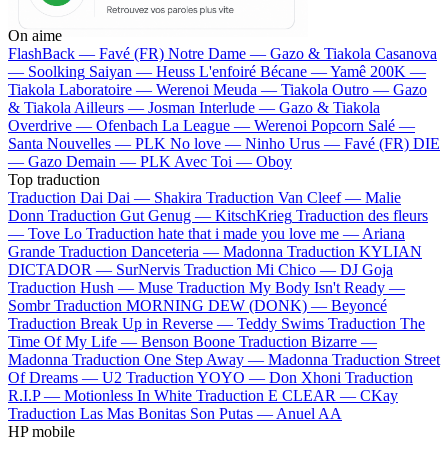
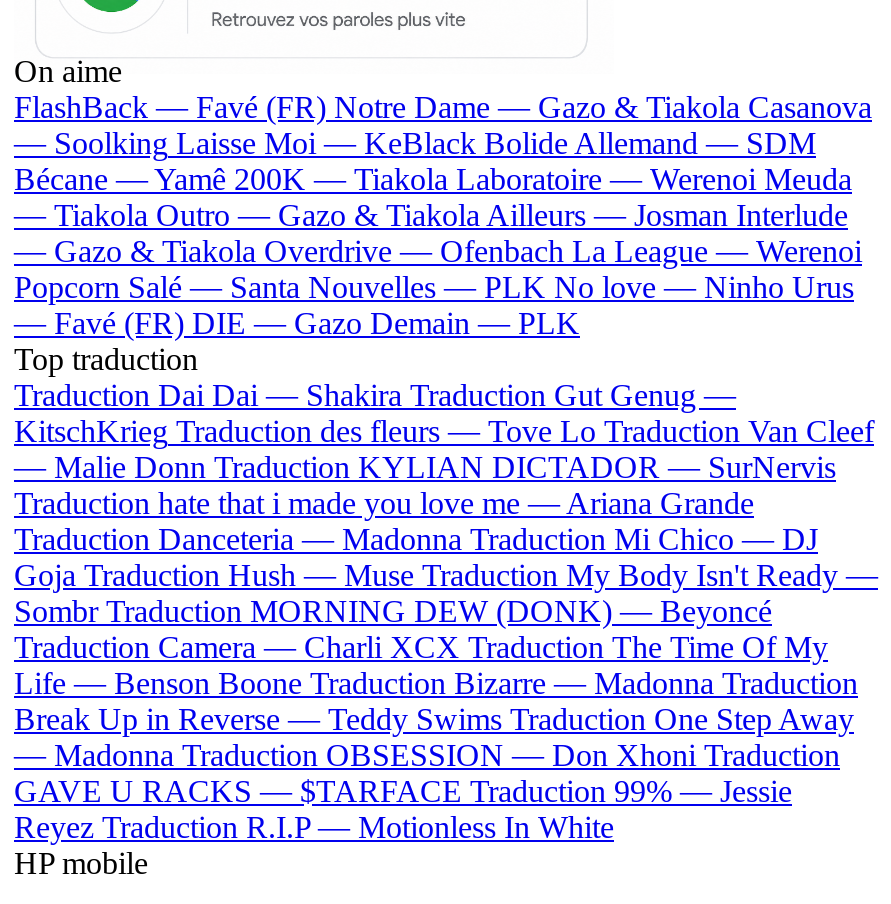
[8,62,440,169] — Soolking Saiyan — Heuss L'enfoiré Bécane — Yamê 200K — | Tiakola Laboratoire — Werenoi Meuda — Tiakola Outro — Gazo | & Tiakola Ailleurs — Josman Interlude — Gazo & Tiakola | Overdrive — Ofenbach La League — Werenoi Popcorn Salé — | Santa Nouvelles — PLK No love — Ninho Urus — Favé (FR) DIE | — Gazo Demain — PLK Avec Toi — Oboy -> [14,125,862,339] — Soolking Laisse Moi — KeBlack Bolide Allemand — SDM | Bécane — Yamê 200K — Tiakola Laboratoire — Werenoi Meuda | — Tiakola Outro — Gazo & Tiakola Ailleurs — Josman Interlude | — Gazo & Tiakola Overdrive — Ofenbach La League — Werenoi | Popcorn Salé — Santa Nouvelles — PLK No love — Ninho Urus | —Favé (FR) DIE — Gazo Demain — PLK
[8,188,428,295] Traduction Dai Dai — Shakira Traduction Van Cleef — Malie | Donn Traduction Gut Genug — KitschKrieg Traduction des fleurs | — Tove Lo Traduction hate that i made you love me — Ariana | Grande Traduction Danceteria — Madonna Traduction KYLIAN | DICTADOR — SurNervis Traduction Mi Chico — DJ Goja | Traduction Hush — Muse Traduction My Body Isn't Ready — -> [14,377,878,591] Traduction Dai Dai — Shakira Traduction Gut Genug — | KitschKrieg Traduction des fleurs — Tove Lo Traduction Van Cleef | — Malie Donn Traduction KYLIAN DICTADOR — SurNervis | Traduction hate that i made you love me — Ariana Grande | Traduction Danceteria — Madonna Traduction Mi Chico — DJ | Goja Traduction Hush — Muse Traduction My Body Isn't Ready —
[8,314,440,421] Traduction Break Up in Reverse — Teddy Swims Traduction The | Time Of My Life — Benson Boone Traduction Bizarre — | Madonna Traduction One Step Away — Madonna Traduction Street | Of Dreams — U2 Traduction YOYO — Don Xhoni Traduction | R.I.P — Motionless In White Traduction E CLEAR — CKay | Traduction Las Mas Bonitas Son Putas — Anuel AA -> [14,629,858,843] Traduction Camera — Charli XCX Traduction The Time Of My | Life — Benson Boone Traduction Bizarre — Madonna Traduction | Break Up in Reverse — Teddy Swims Traduction One Step Away | — Madonna Traduction OBSESSION — Don Xhoni Traduction | GAVE U RACKS — $TARFACE Traduction 99% — Jessie | Reyez Traduction R.I.P — Motionless In White

